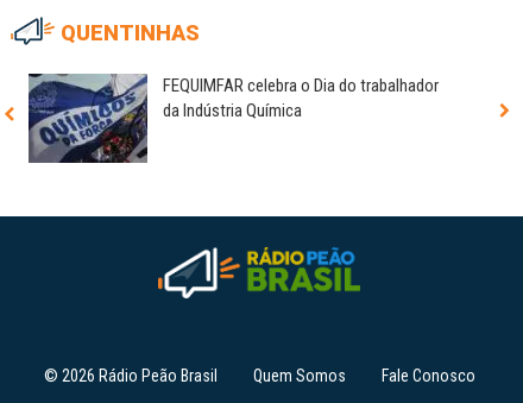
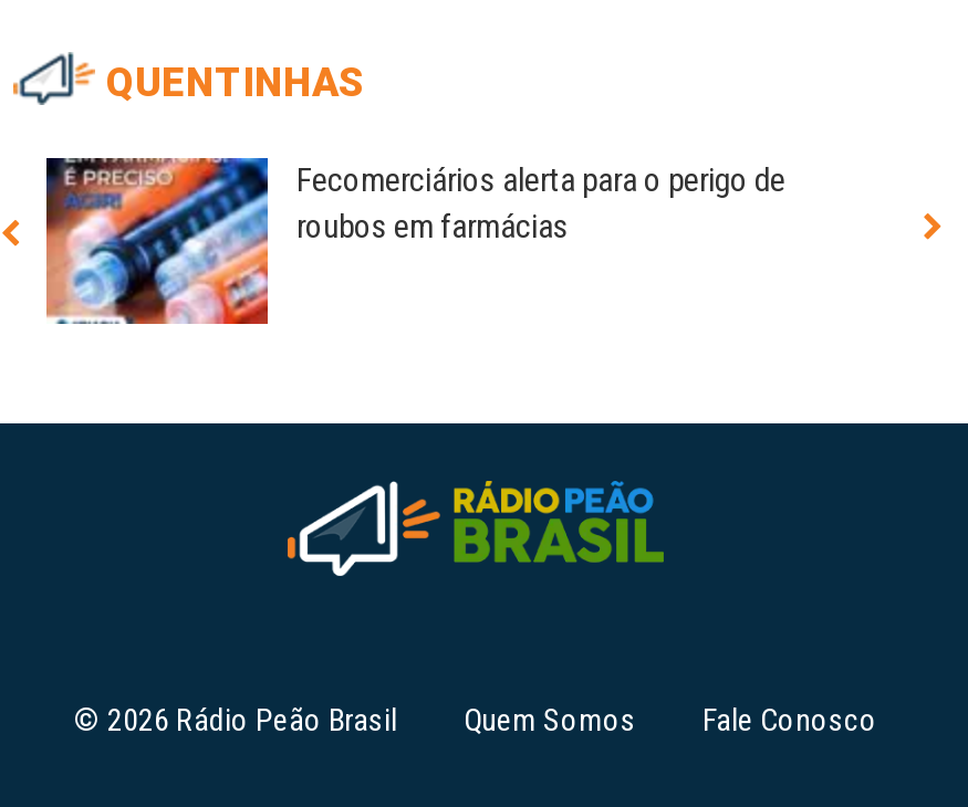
[27,74,439,164] [image] | FEQUIMFAR celebra o Dia do trabalhador | da Indústria Química -> [44,156,785,326] [image] | Fecomerciários alerta para o perigo de | roubos em farmácias

